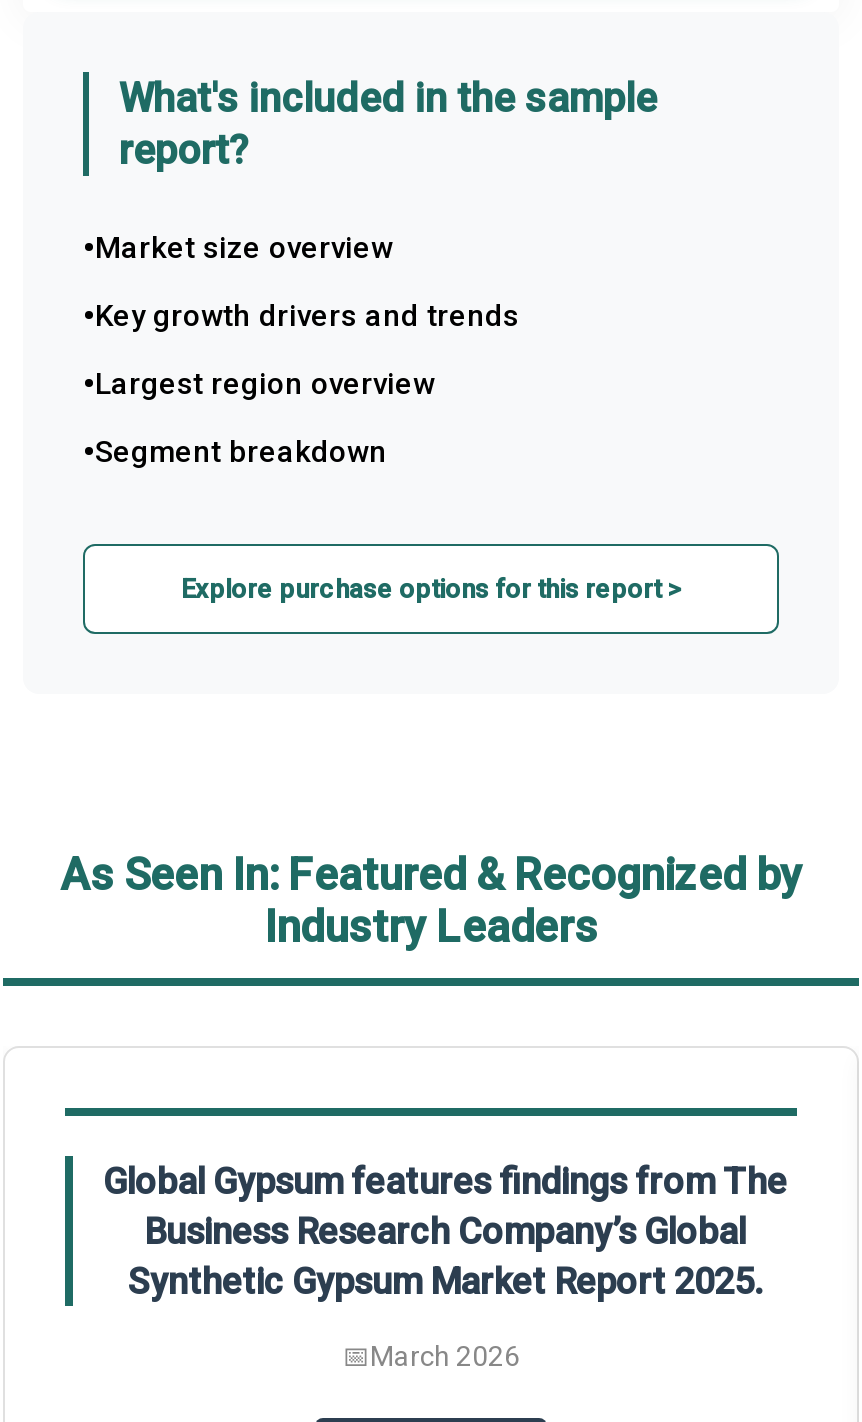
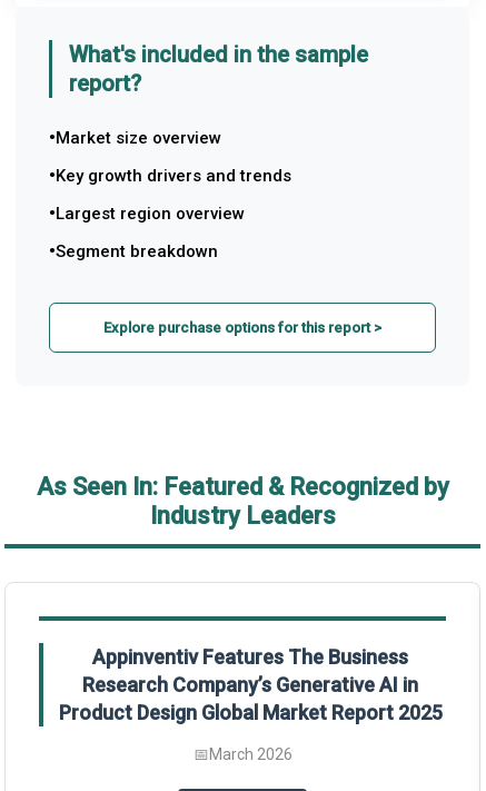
[103,1160,787,1302] Global Gypsum features findings from The | Business Research Company’s Global | Synthetic Gypsum Market Report 2025. -> [58,645,442,724] Appinventiv Features The Business | Research Company’s Generative AI in | Product Design Global Market Report 2025

